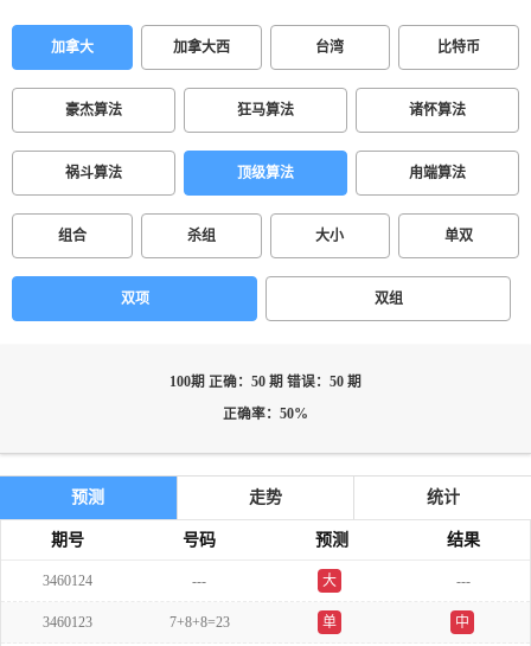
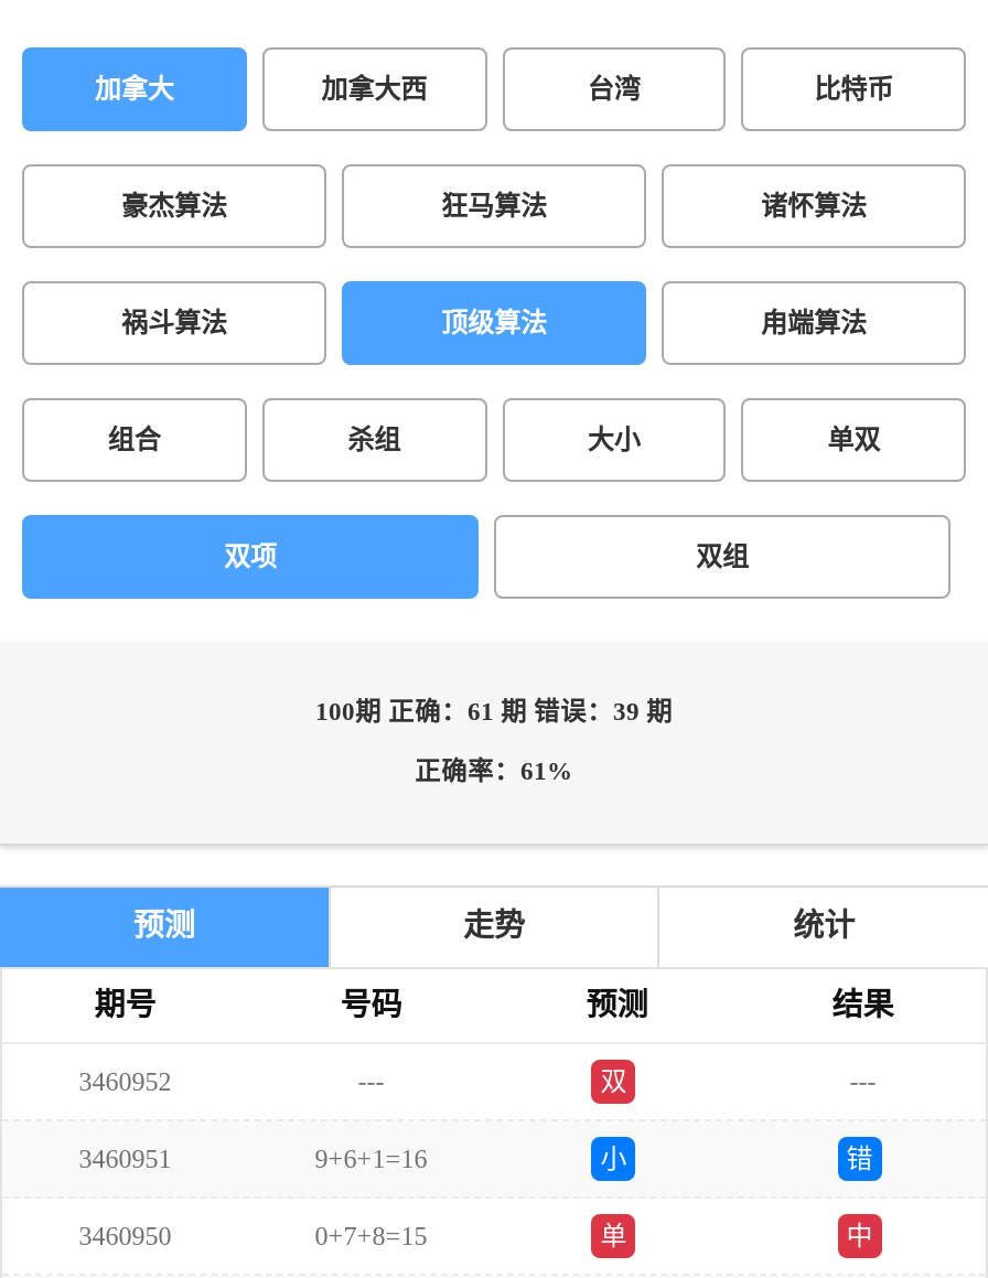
[169,375,362,390] 100期 正确：50 期 错误：50 期 -> [315,698,673,727] 100期 正确：61 期 错误：39 期
[223,407,308,422] 正确率：50% -> [415,758,573,786] 正确率：61%
[42,573,92,589] 3460124 -> [79,1066,172,1097] 3460952
[323,573,337,589] 大 -> [600,1066,627,1097] 双
[42,614,230,631] 3460123 | 7+8+8=23 -> [79,1143,873,1252] 3460951 | 9+6+1=16 | 小 | 错 | 3460950 | 0+7+8=15

